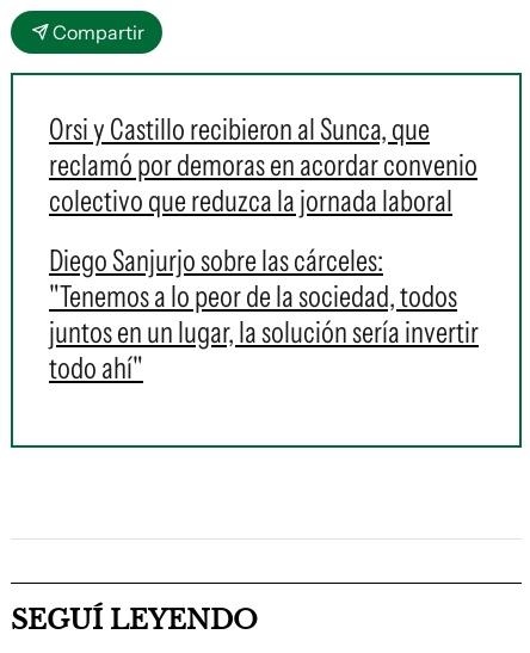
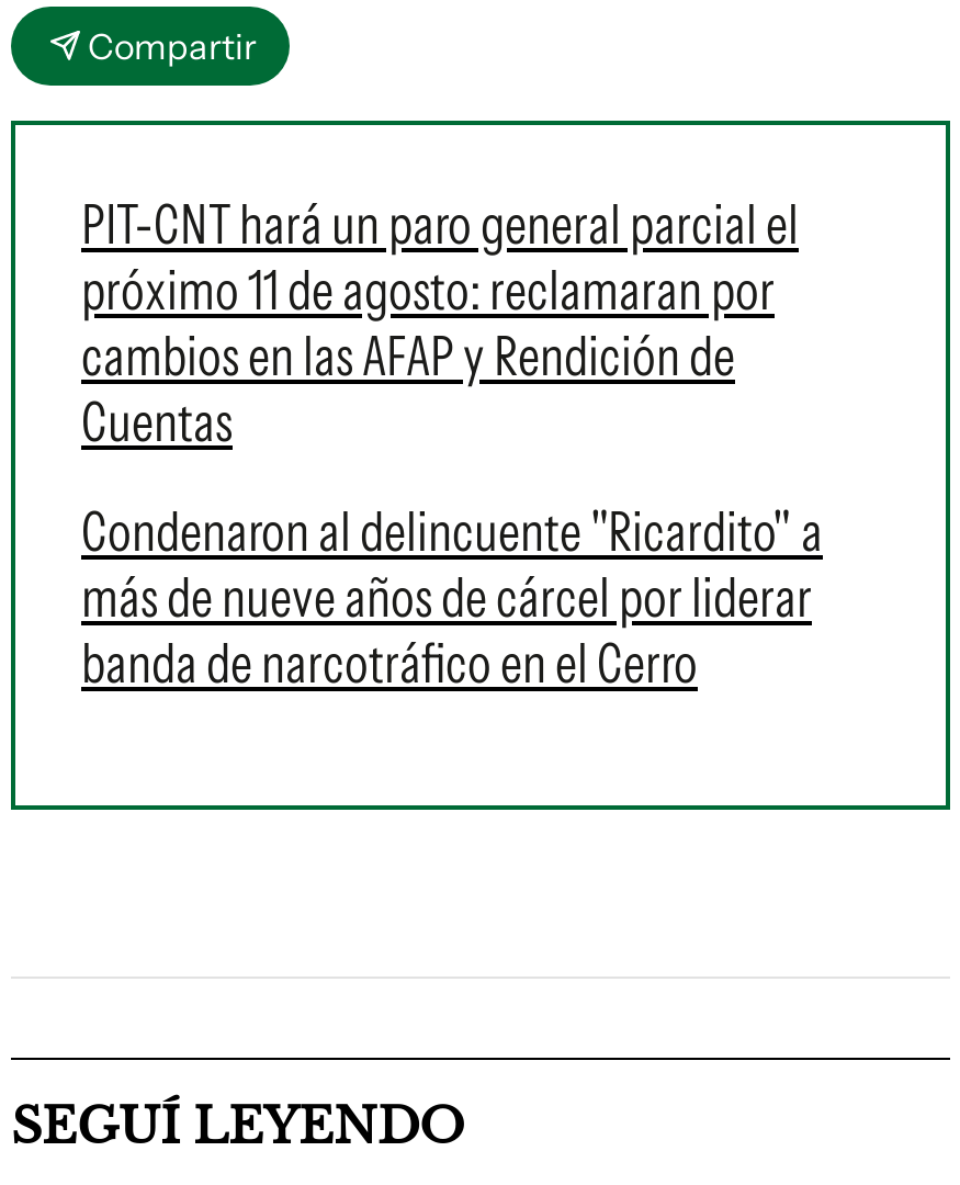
[49,111,477,218] Orsi y Castillo recibieron al Sunca, que | reclamó por demoras en acordar convenio | colectivo que reduzca la jornada laboral -> [81,191,799,454] PIT-CNT hará un paro general parcial el | próximo 11 de agosto: reclamaran por | cambios en las AFAP y Rendición de | Cuentas
[49,242,479,386] Diego Sanjurjo sobre las cárceles: | "Tenemos a lo peor de la sociedad, todos | juntos en un lugar, la solución sería invertir | todo ahí" -> [81,498,823,696] Condenaron al delincuente "Ricardito" a | más de nueve años de cárcel por liderar | banda de narcotráfico en el Cerro

